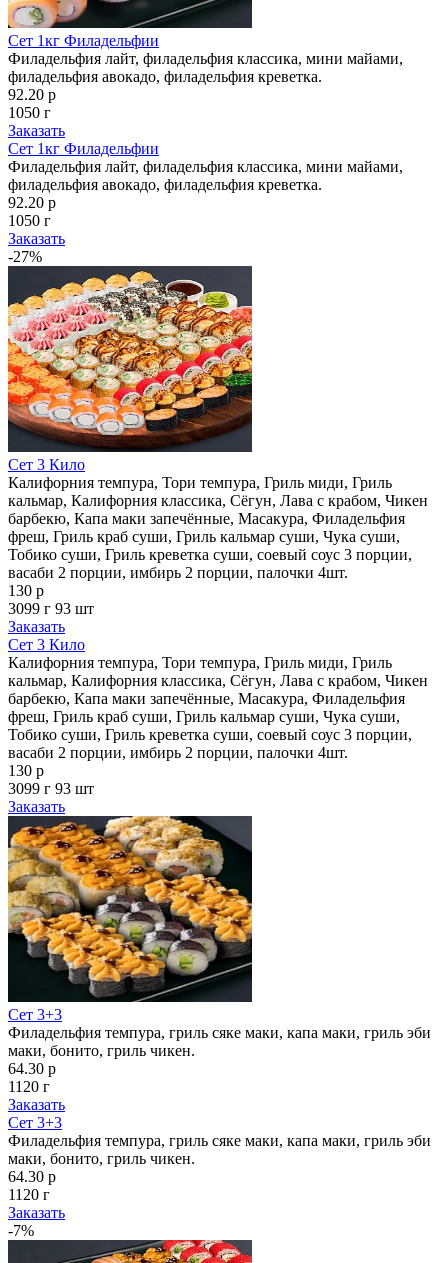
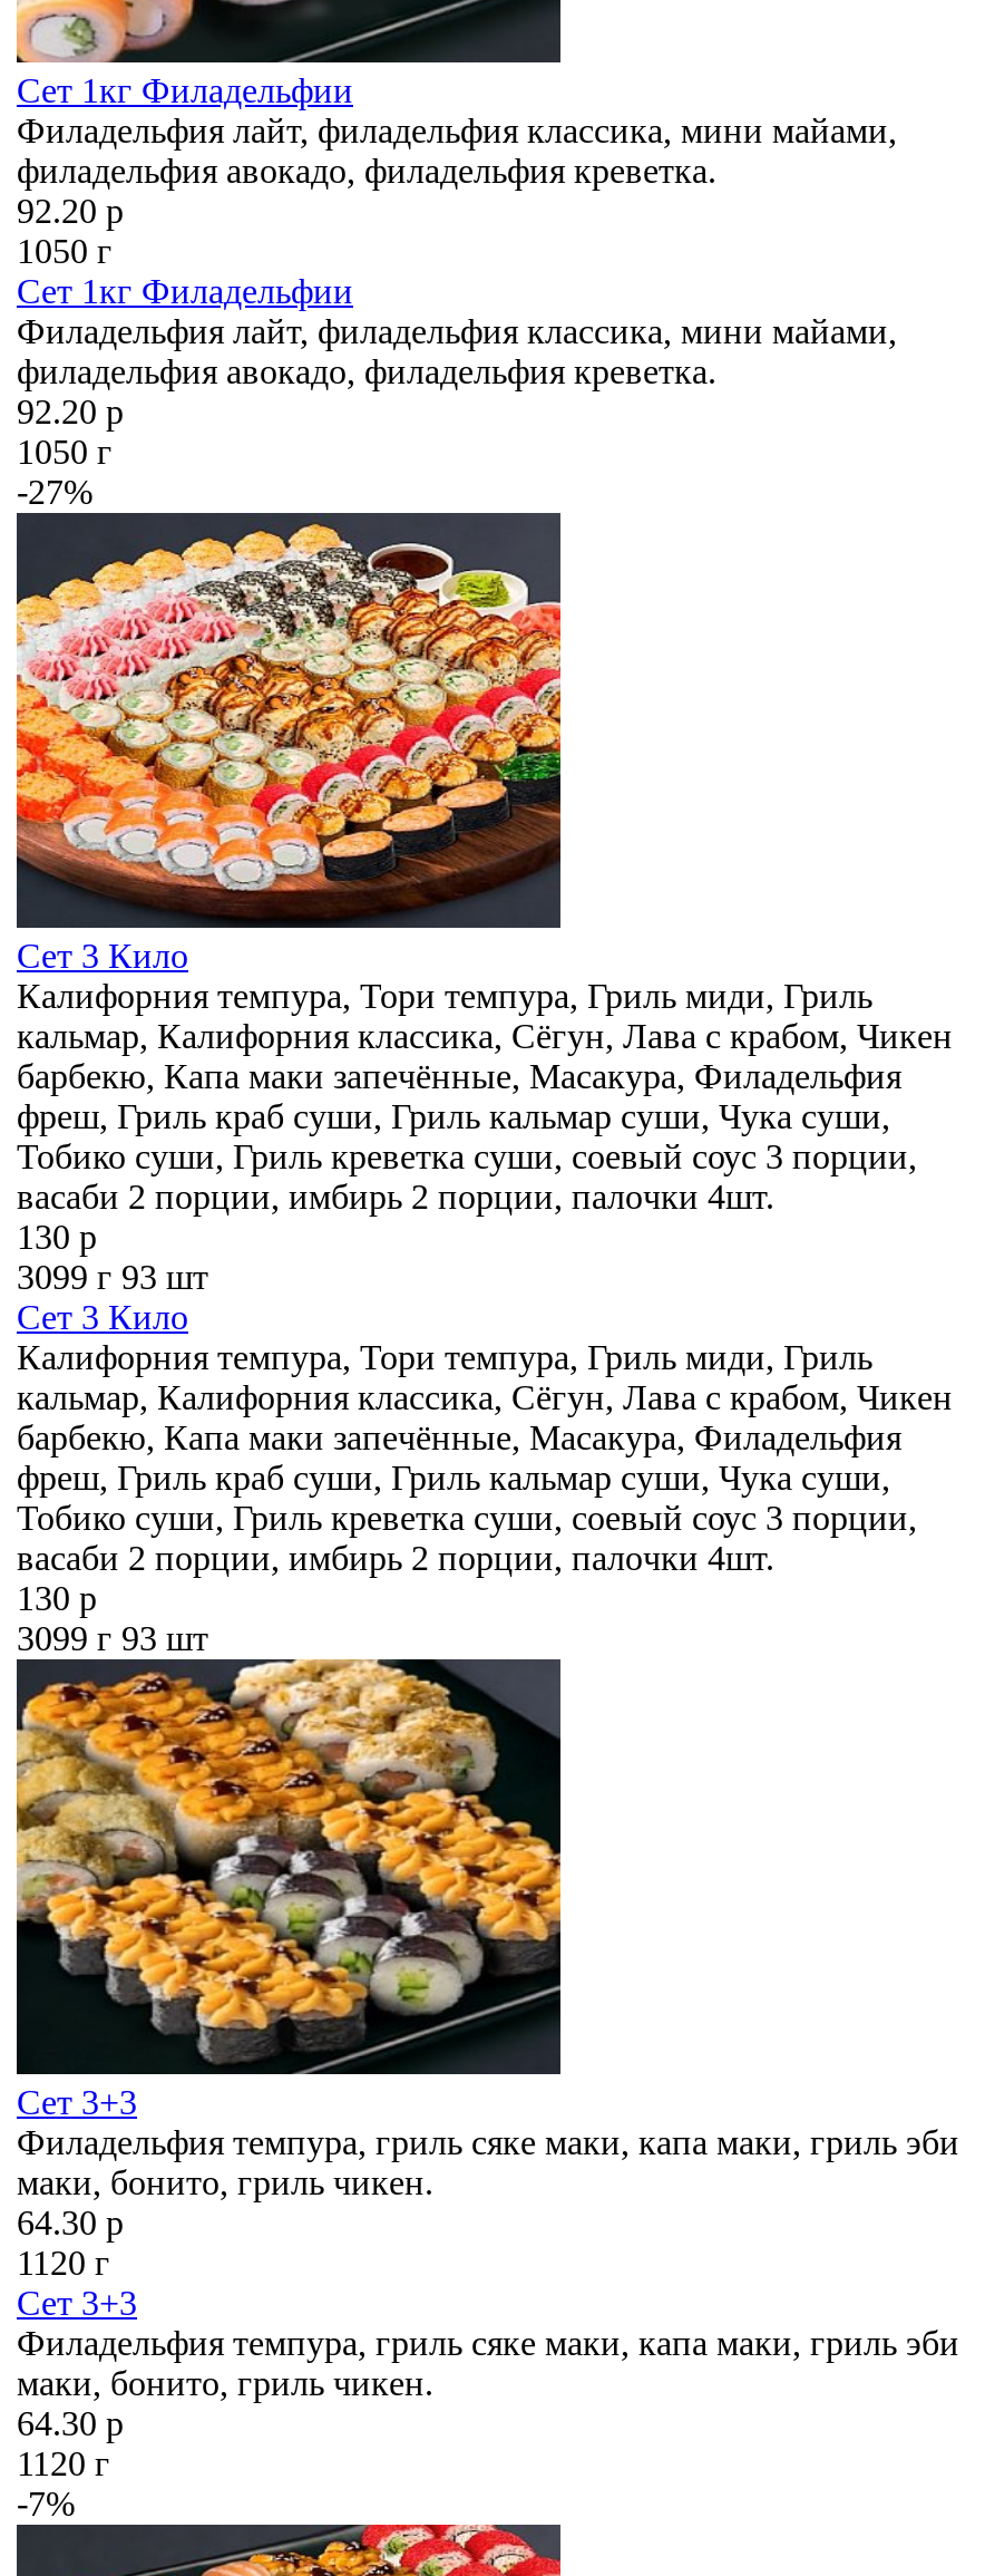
[8,122,65,139] Заказать -> none
[8,230,65,247] Заказать -> none
[8,618,65,635] Заказать -> none
[8,798,65,815] Заказать -> none
[8,1096,65,1113] Заказать -> none
[8,1204,65,1221] Заказать -> none

